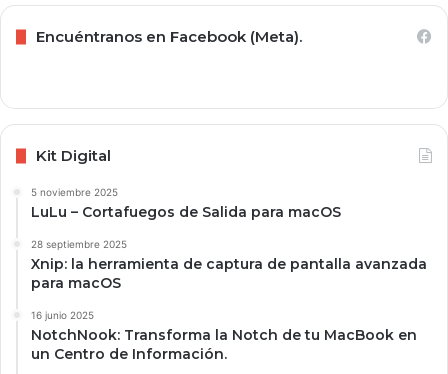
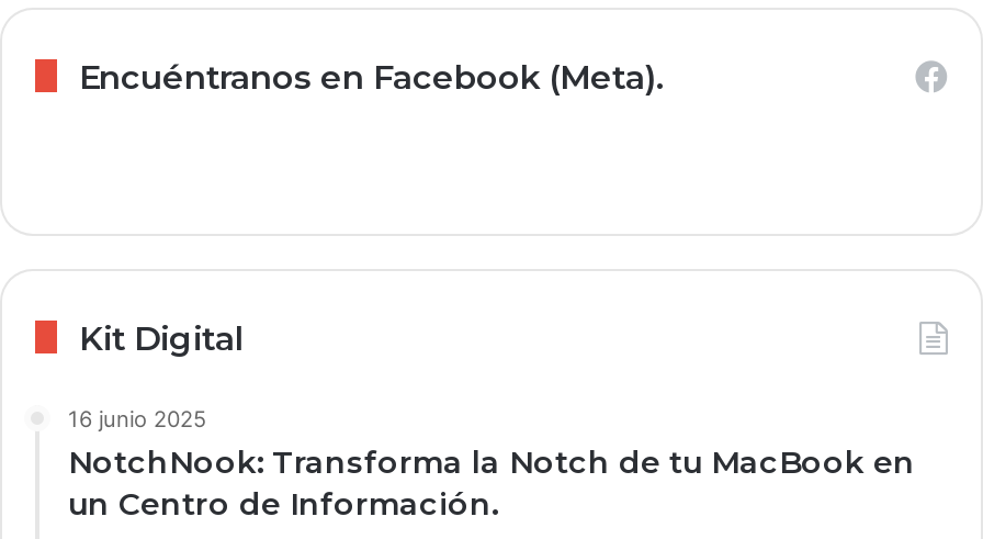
[31,186,427,292] 5 noviembre 2025 | LuLu – Cortafuegos de Salida para macOS | 28 septiembre 2025 | Xnip: la herramienta de captura de pantalla avanzada | para macOS -> none

